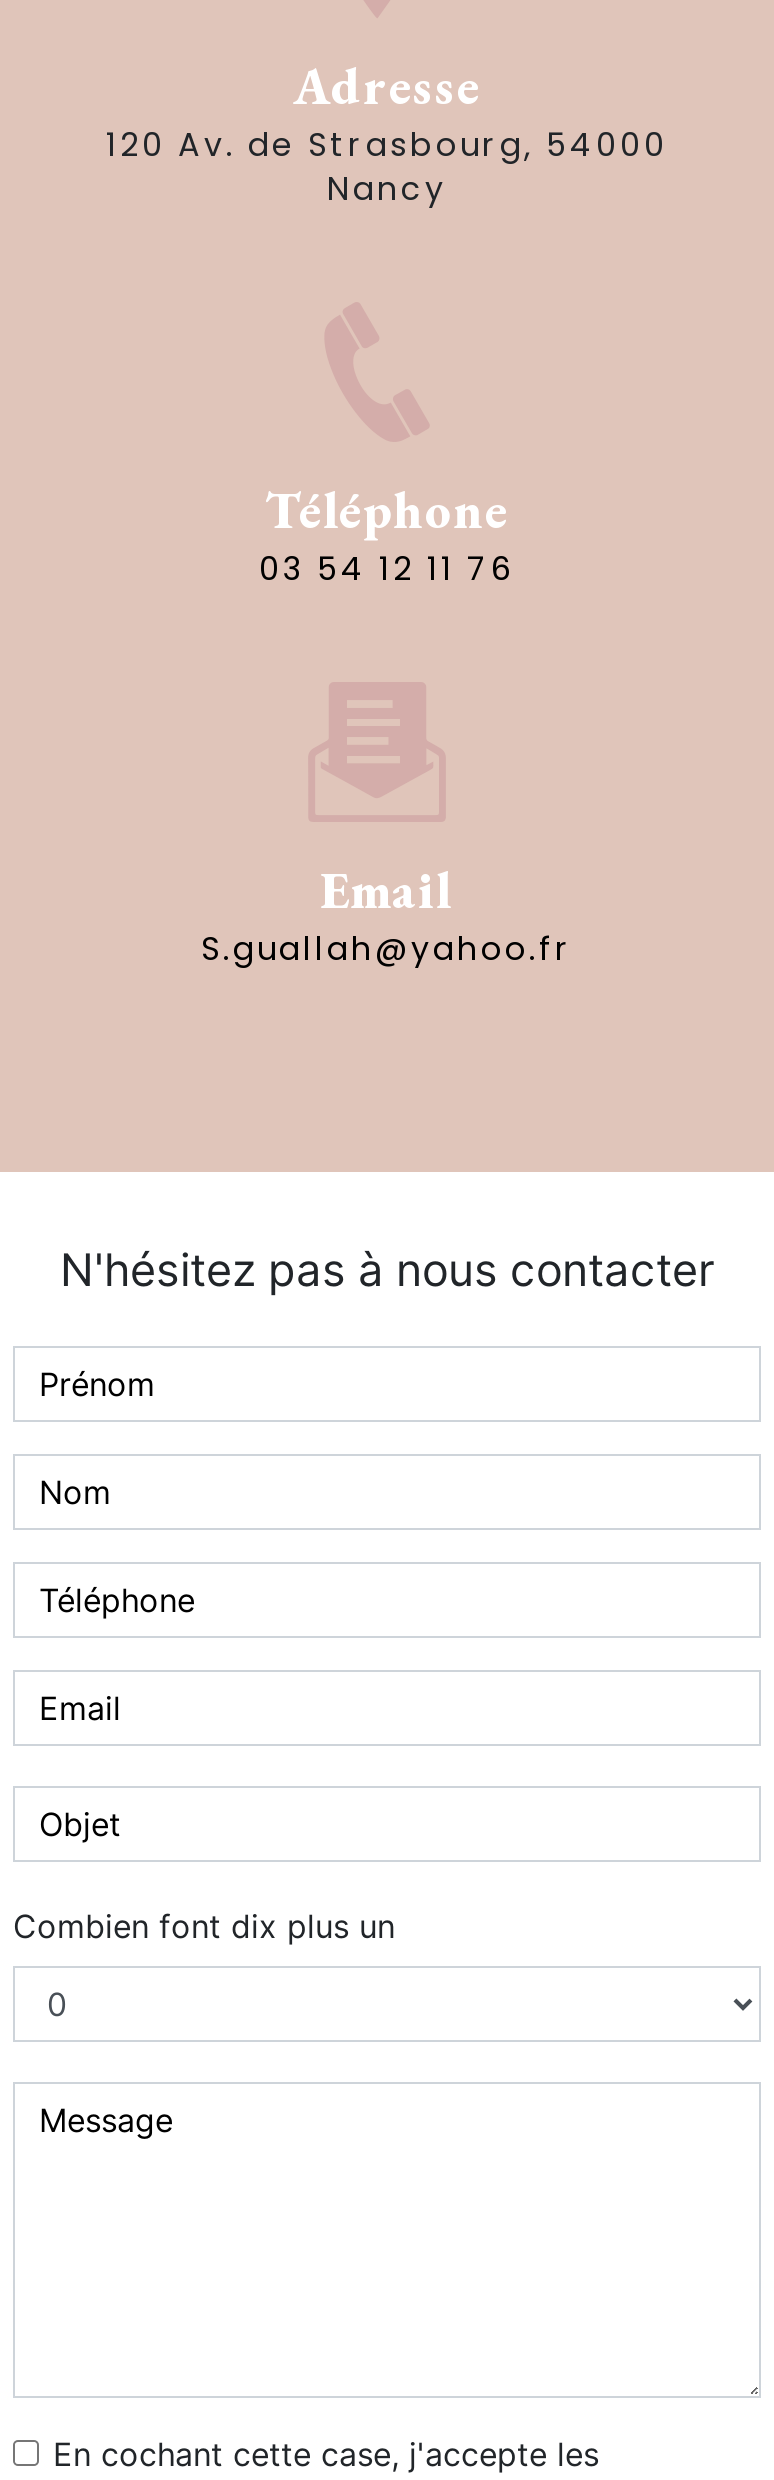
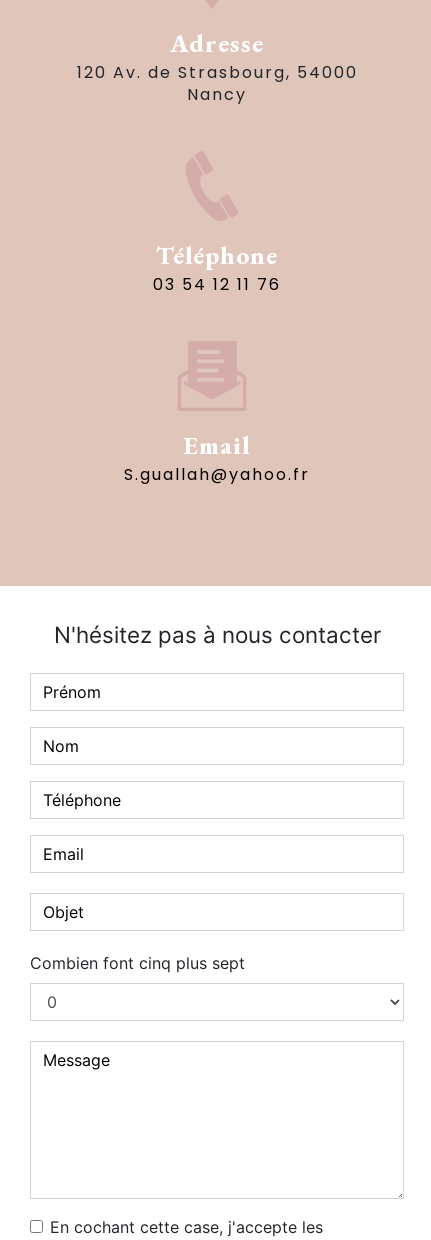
[13,1907,395,1947] Combien font dix plus un -> [30,953,245,973] Combien font cinq plus sept

